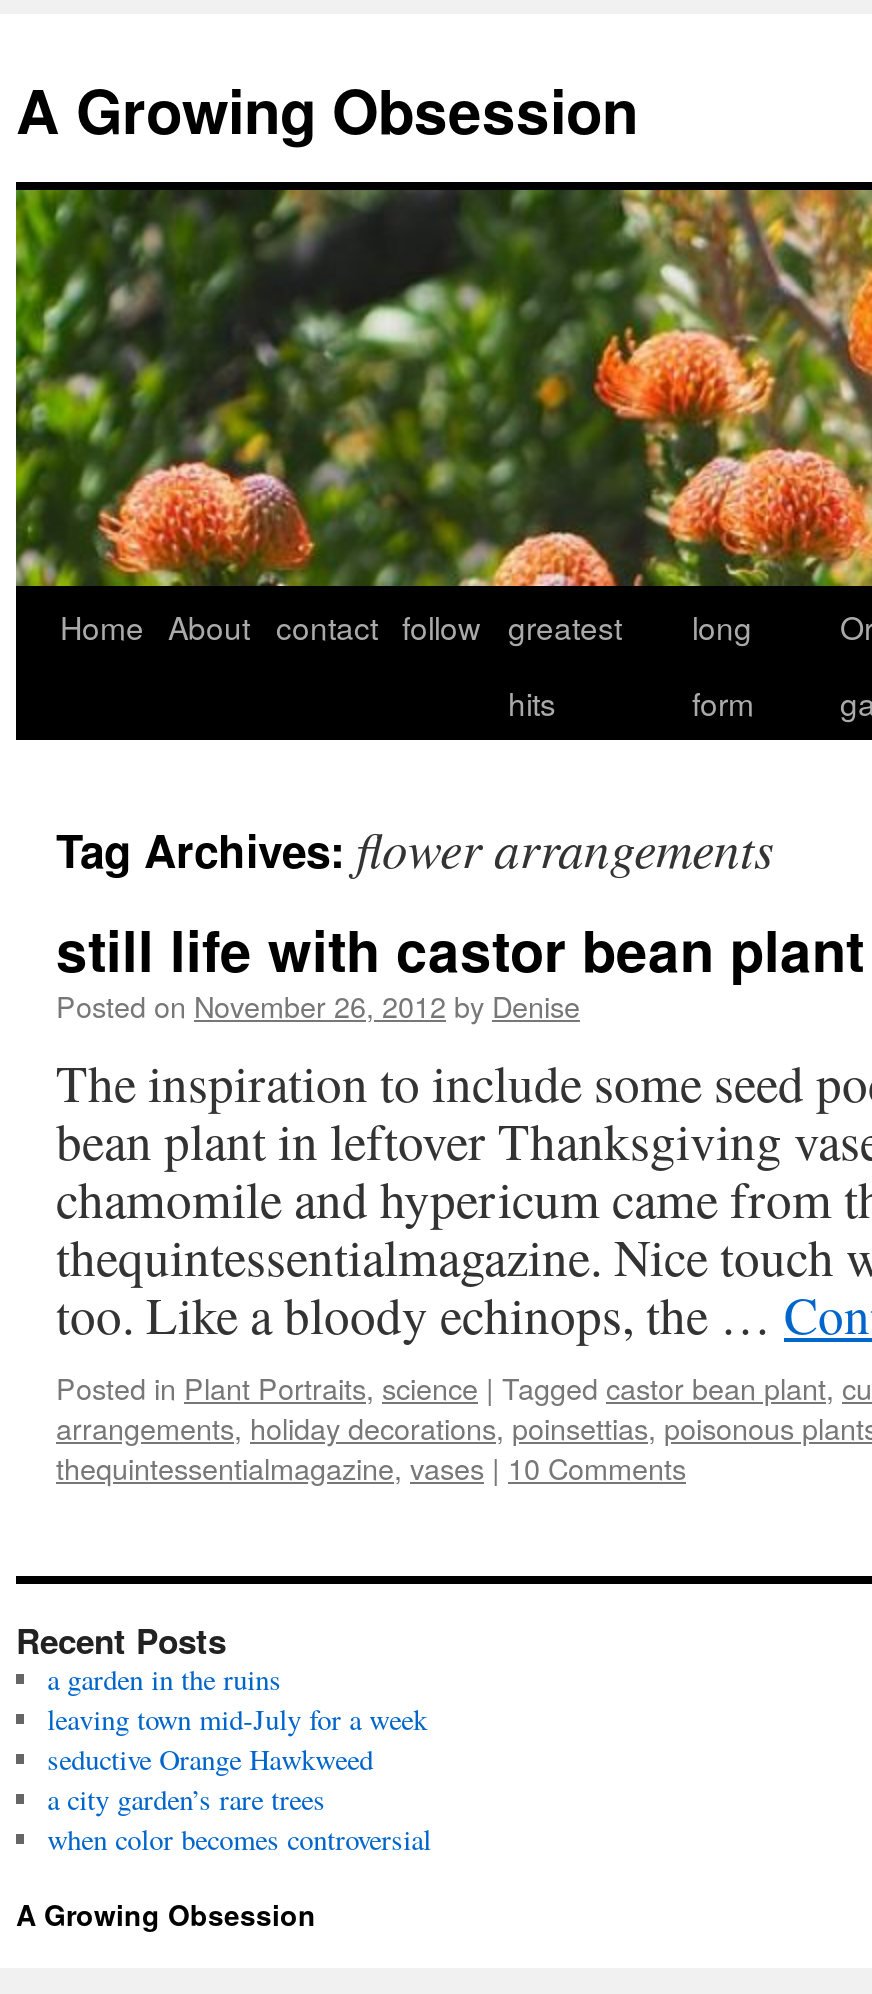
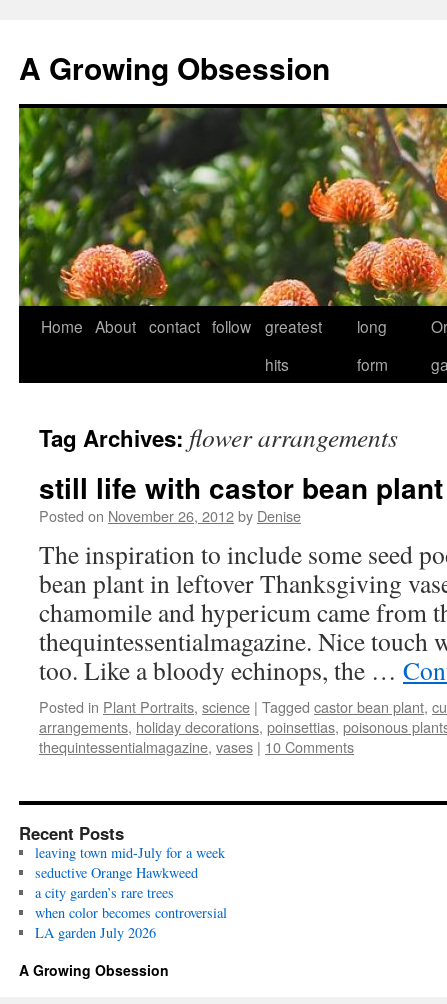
[47,1660,281,1698] a garden in the ruins -> none
moved [47,1700,431,1858] -> [35,843,227,922]: leaving town mid-July for a week | seductive Orange Hawkweed | a city garden’s rare trees | when color becomes controversial
none -> [35,923,156,942] LA garden July 2026

